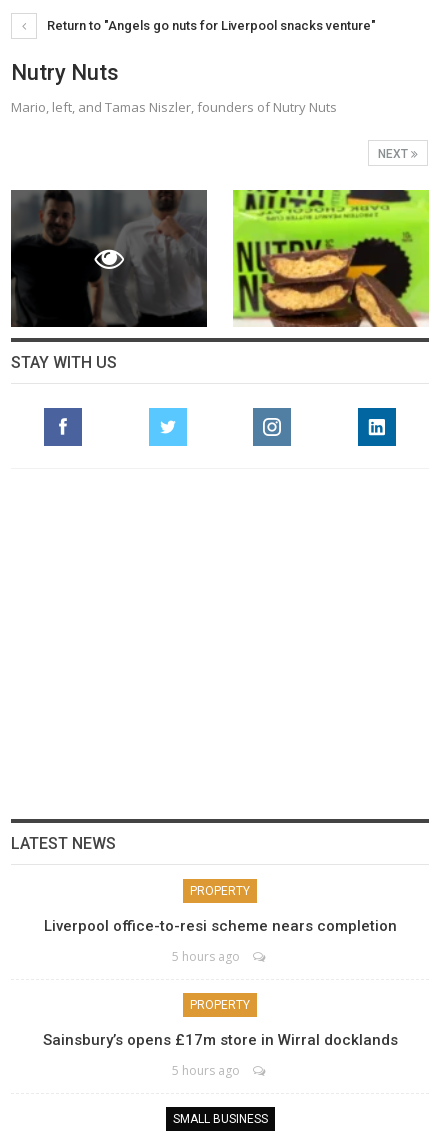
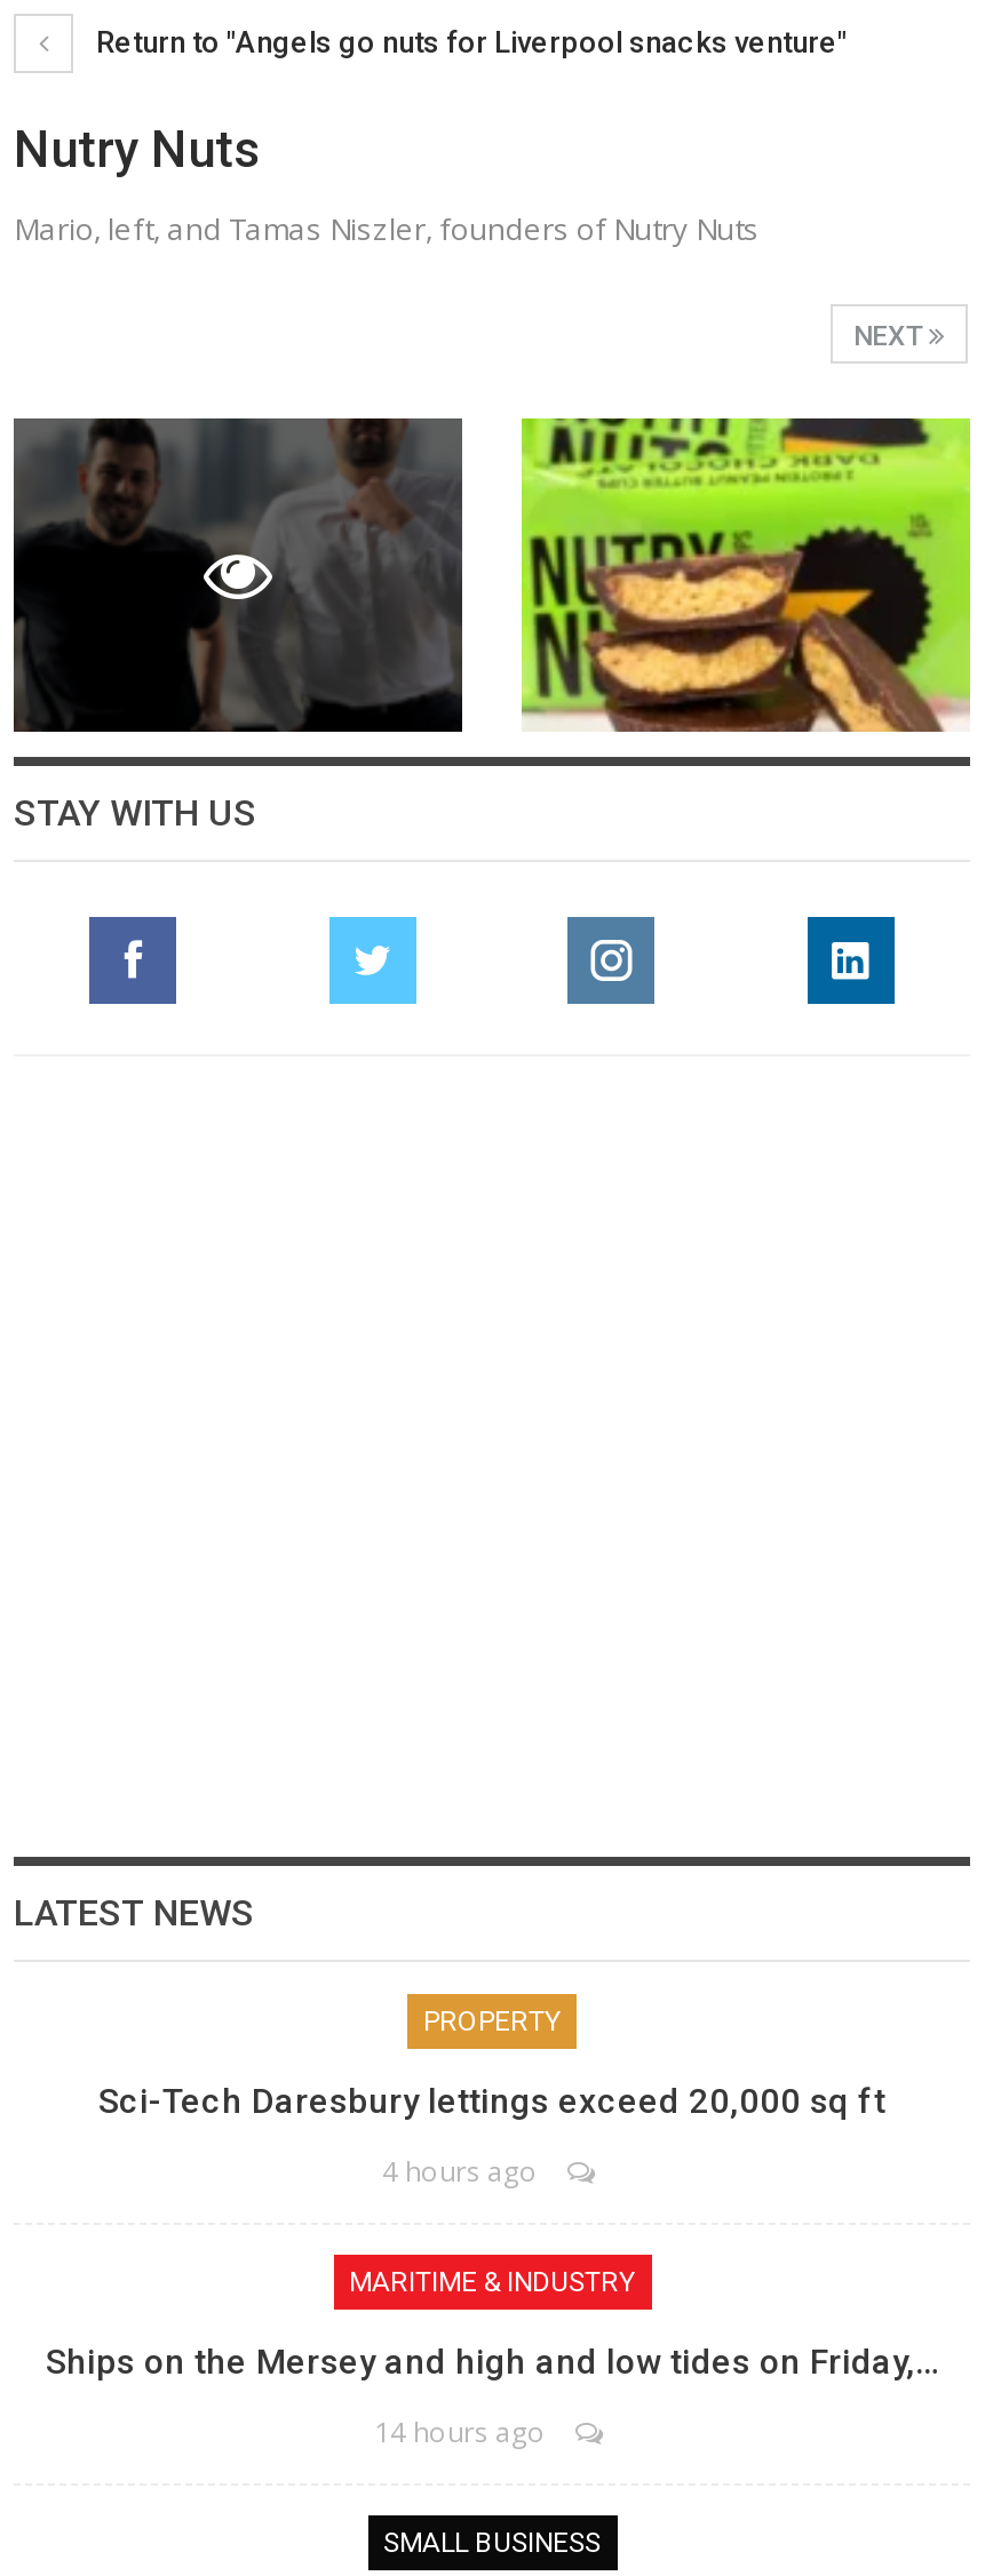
[43,917,396,935] Liverpool office-to-resi scheme nears completion -> [98,2080,885,2121] Sci-Tech Daresbury lettings exceed 20,000 sq ft
[172,948,240,965] 5 hours ago -> [382,2151,538,2190] 4 hours ago
[190,998,250,1012] PROPERTY -> [349,2265,635,2297] MARITIME & INDUSTRY
[42,1031,397,1049] Sainsbury’s opens £17m store in Wirral docklands -> [46,2341,938,2382] Ships on the Mersey and high and low tides on Friday,…
[172,1062,240,1079] 5 hours ago -> [374,2412,546,2451] 14 hours ago

